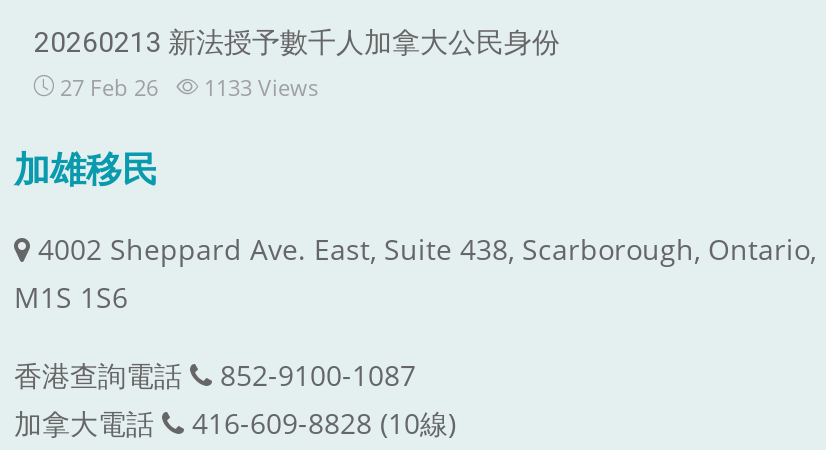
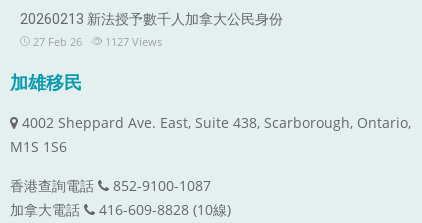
[60,72,318,102] 27 Feb 26 1133 Views -> [33,34,162,49] 27 Feb 26 1127 Views

